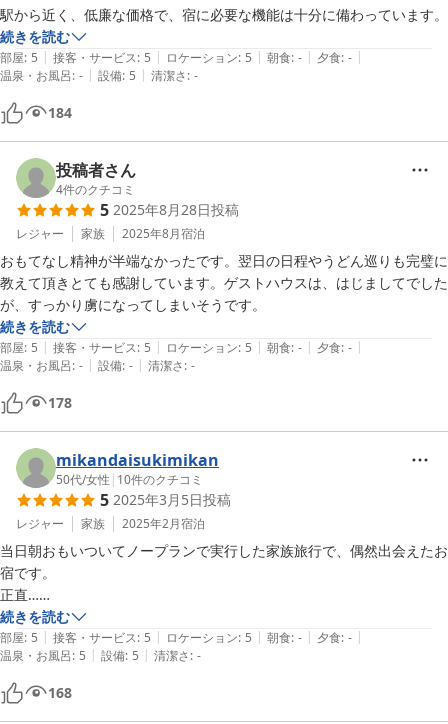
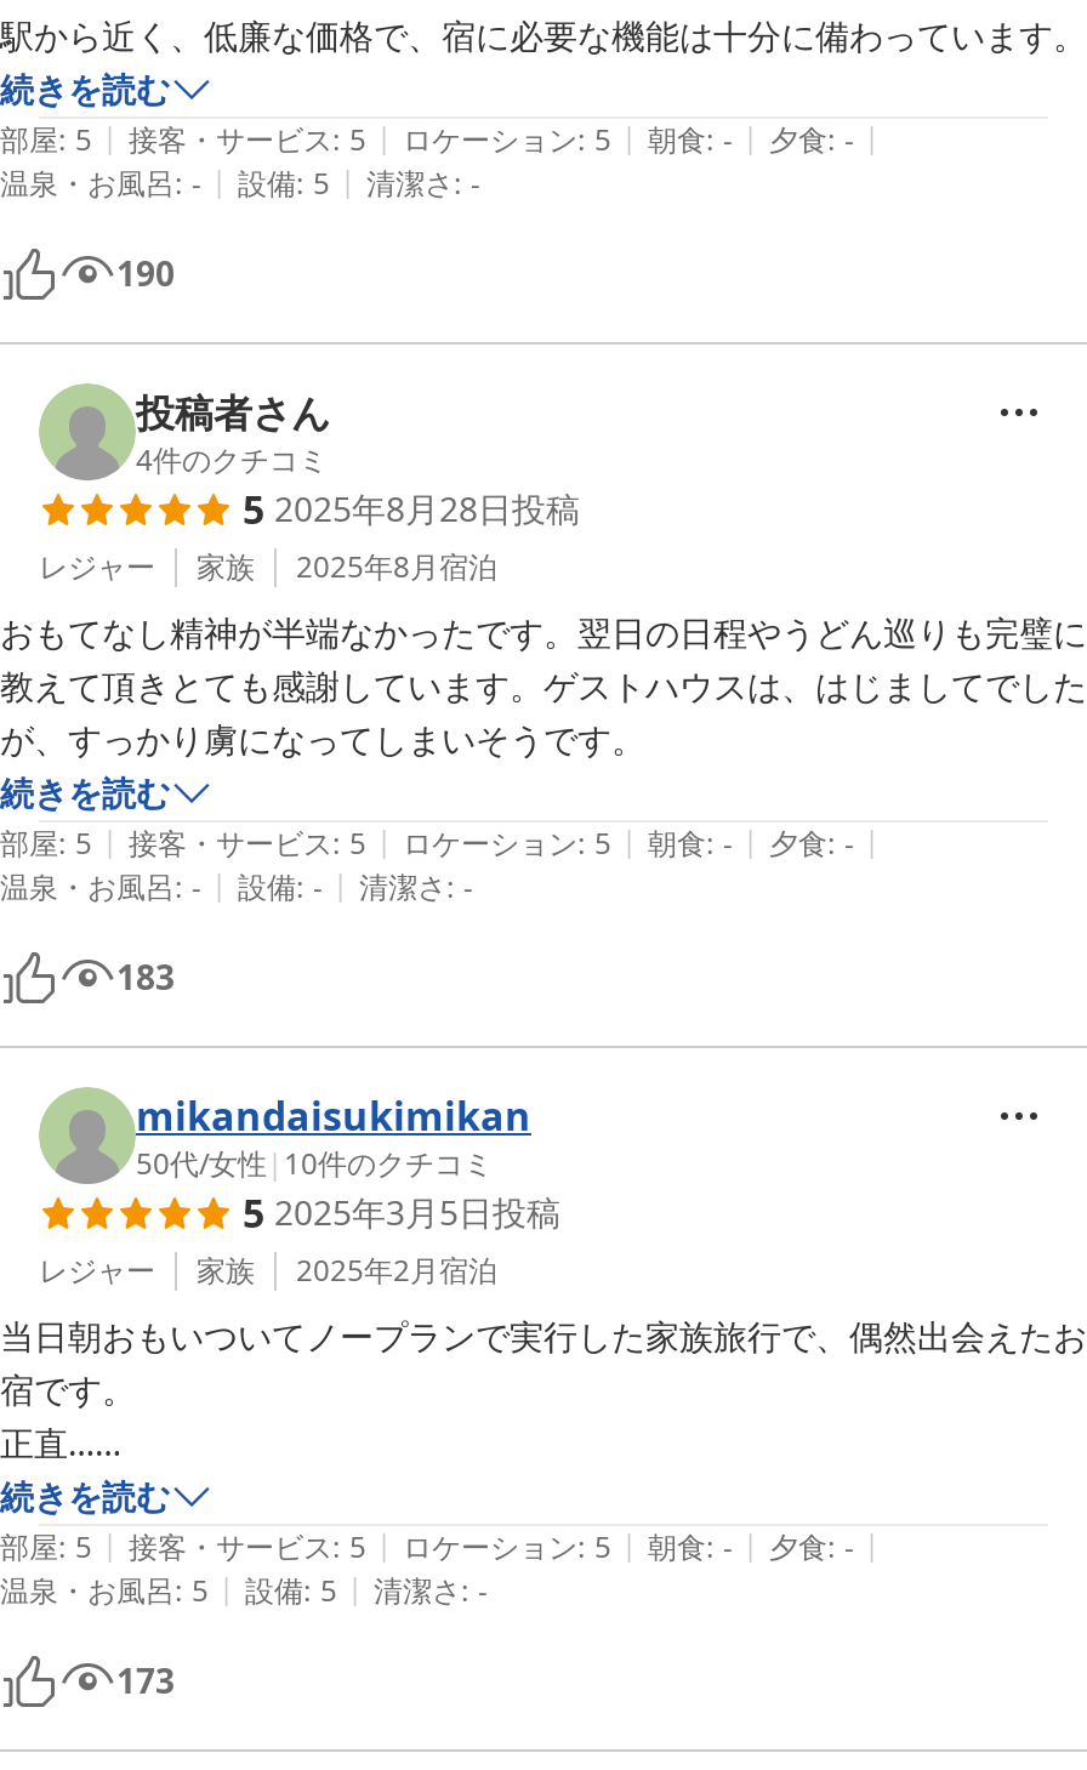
[48,103,72,122] 184 -> [116,250,175,296] 190
[48,393,72,412] 178 -> [116,954,175,1000] 183
[48,683,72,702] 168 -> [116,1657,175,1703] 173

